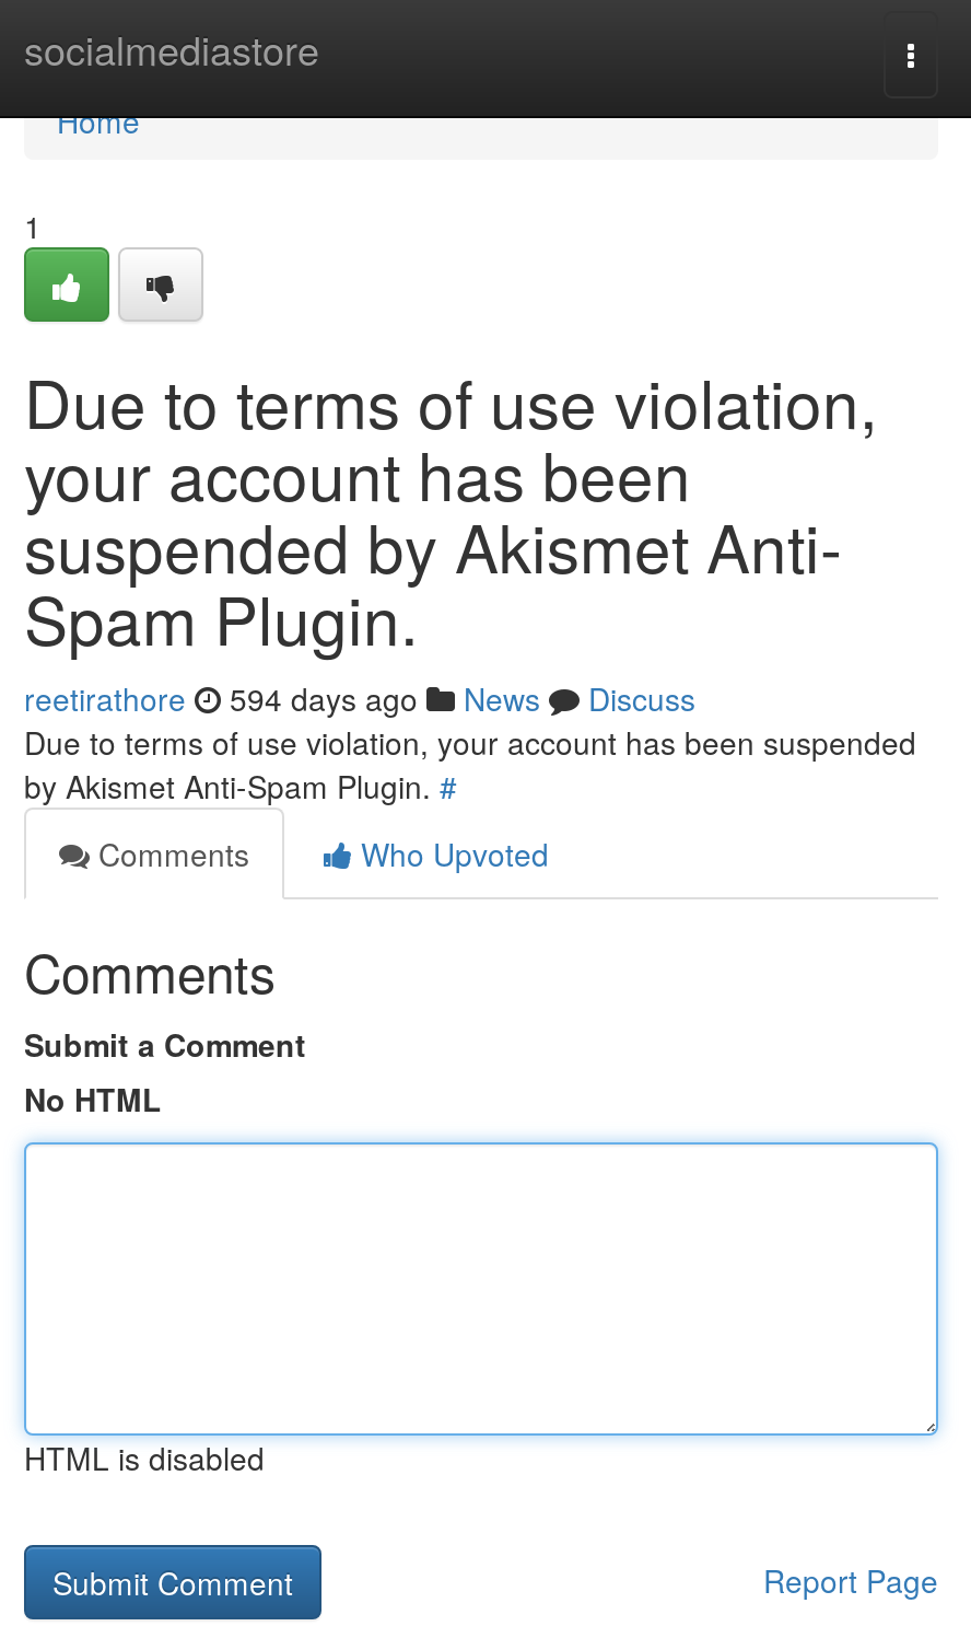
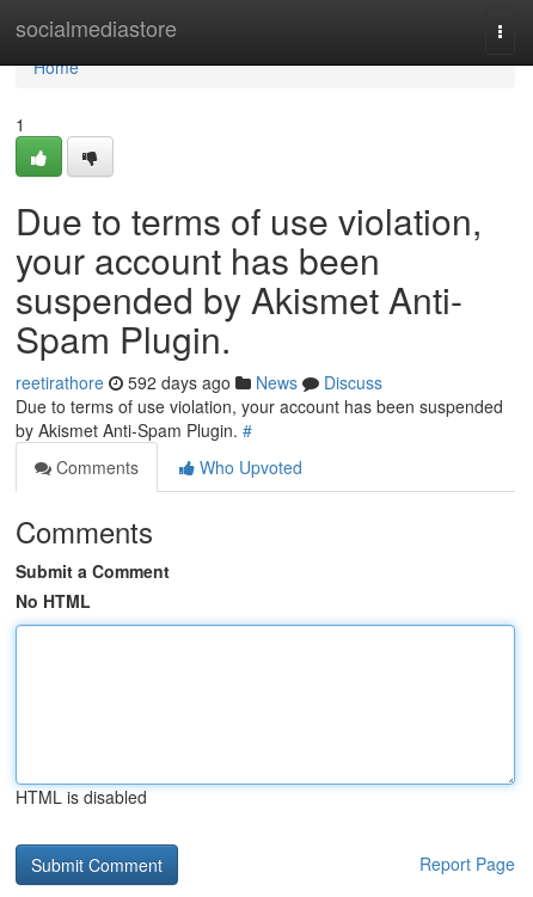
[24,676,695,720] reetirathore 594 days ago News Discuss -> [16,370,382,394] reetirathore 592 days ago News Discuss

